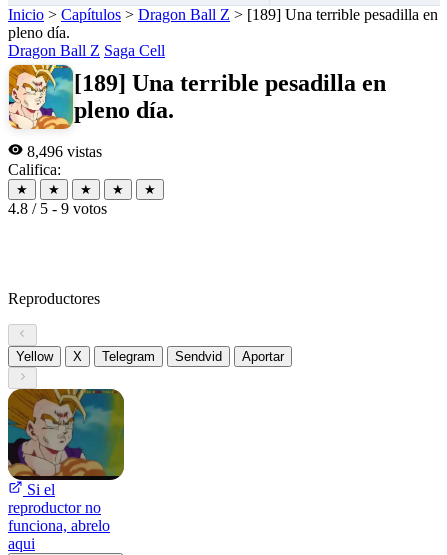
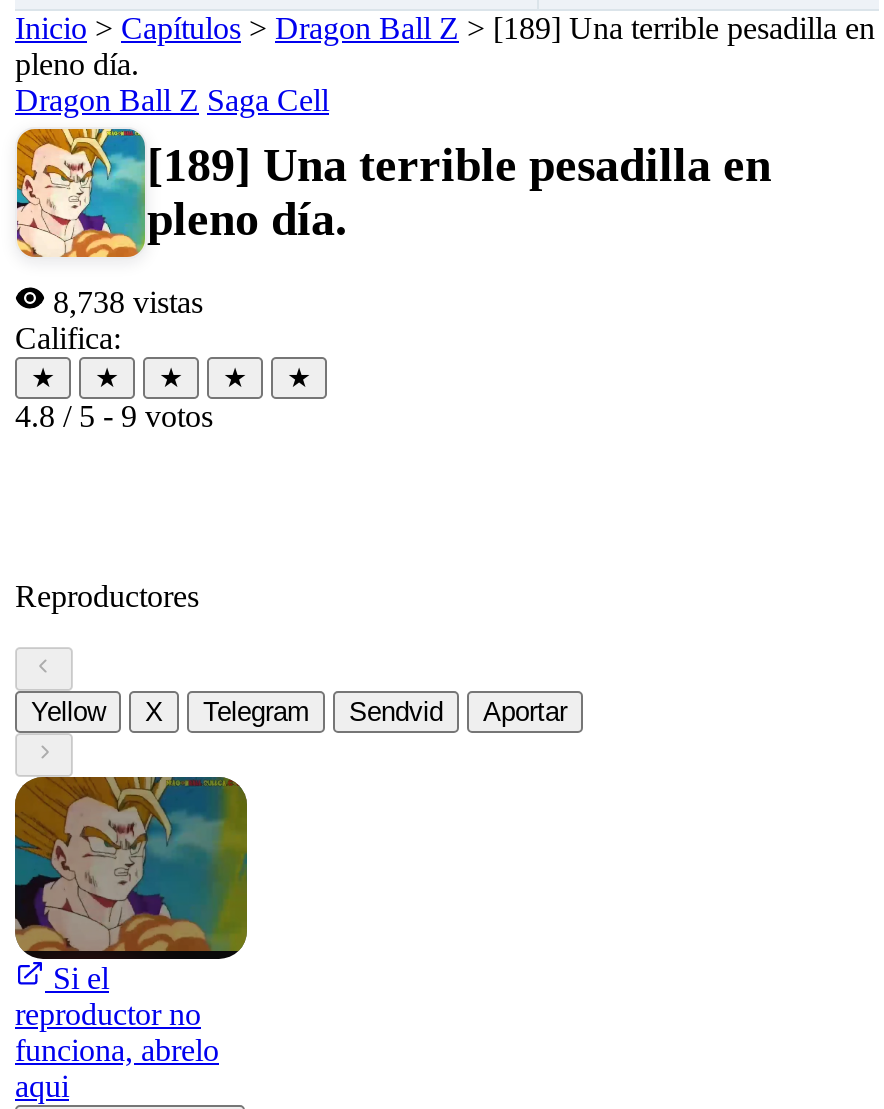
[27,143,102,160] 8,496 vistas -> [53,285,203,319] 8,738 vistas

